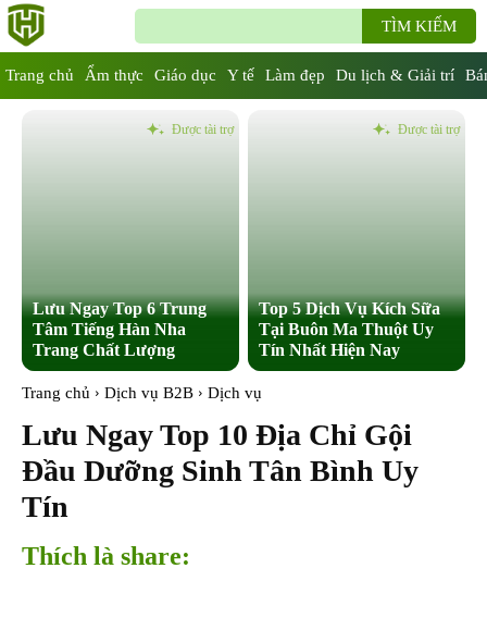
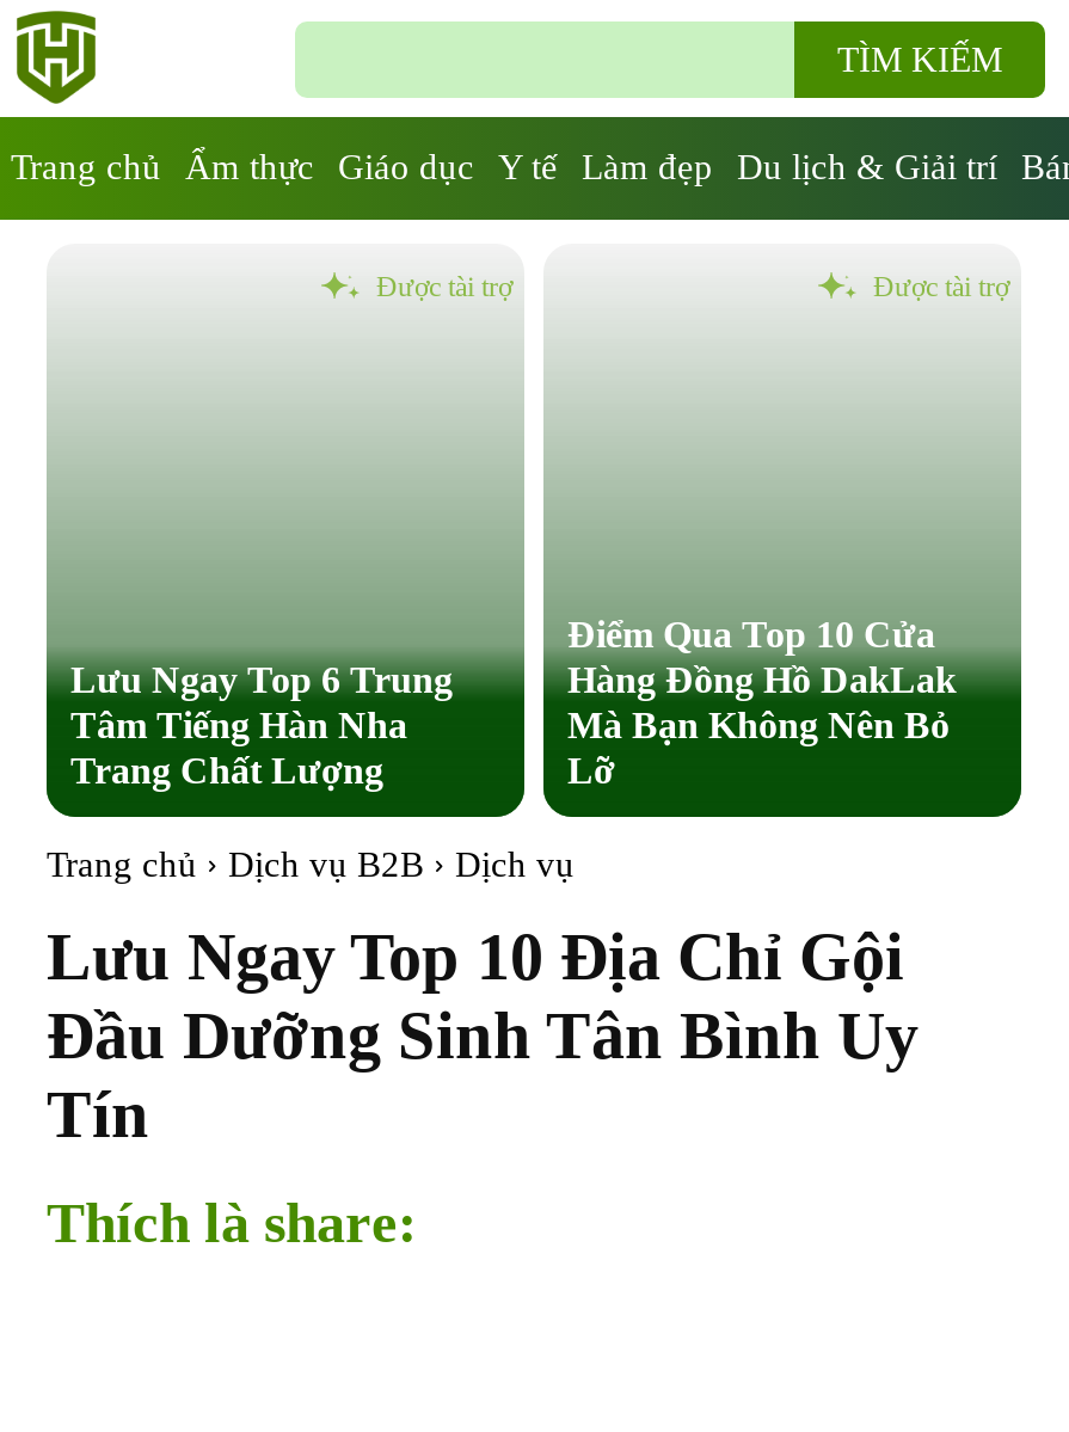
[259,299,440,359] Top 5 Dịch Vụ Kích Sữa | Tại Buôn Ma Thuột Uy | Tín Nhất Hiện Nay -> [567,614,957,791] Điểm Qua Top 10 Cửa | Hàng Đồng Hồ DakLak | Mà Bạn Không Nên Bỏ | Lỡ

